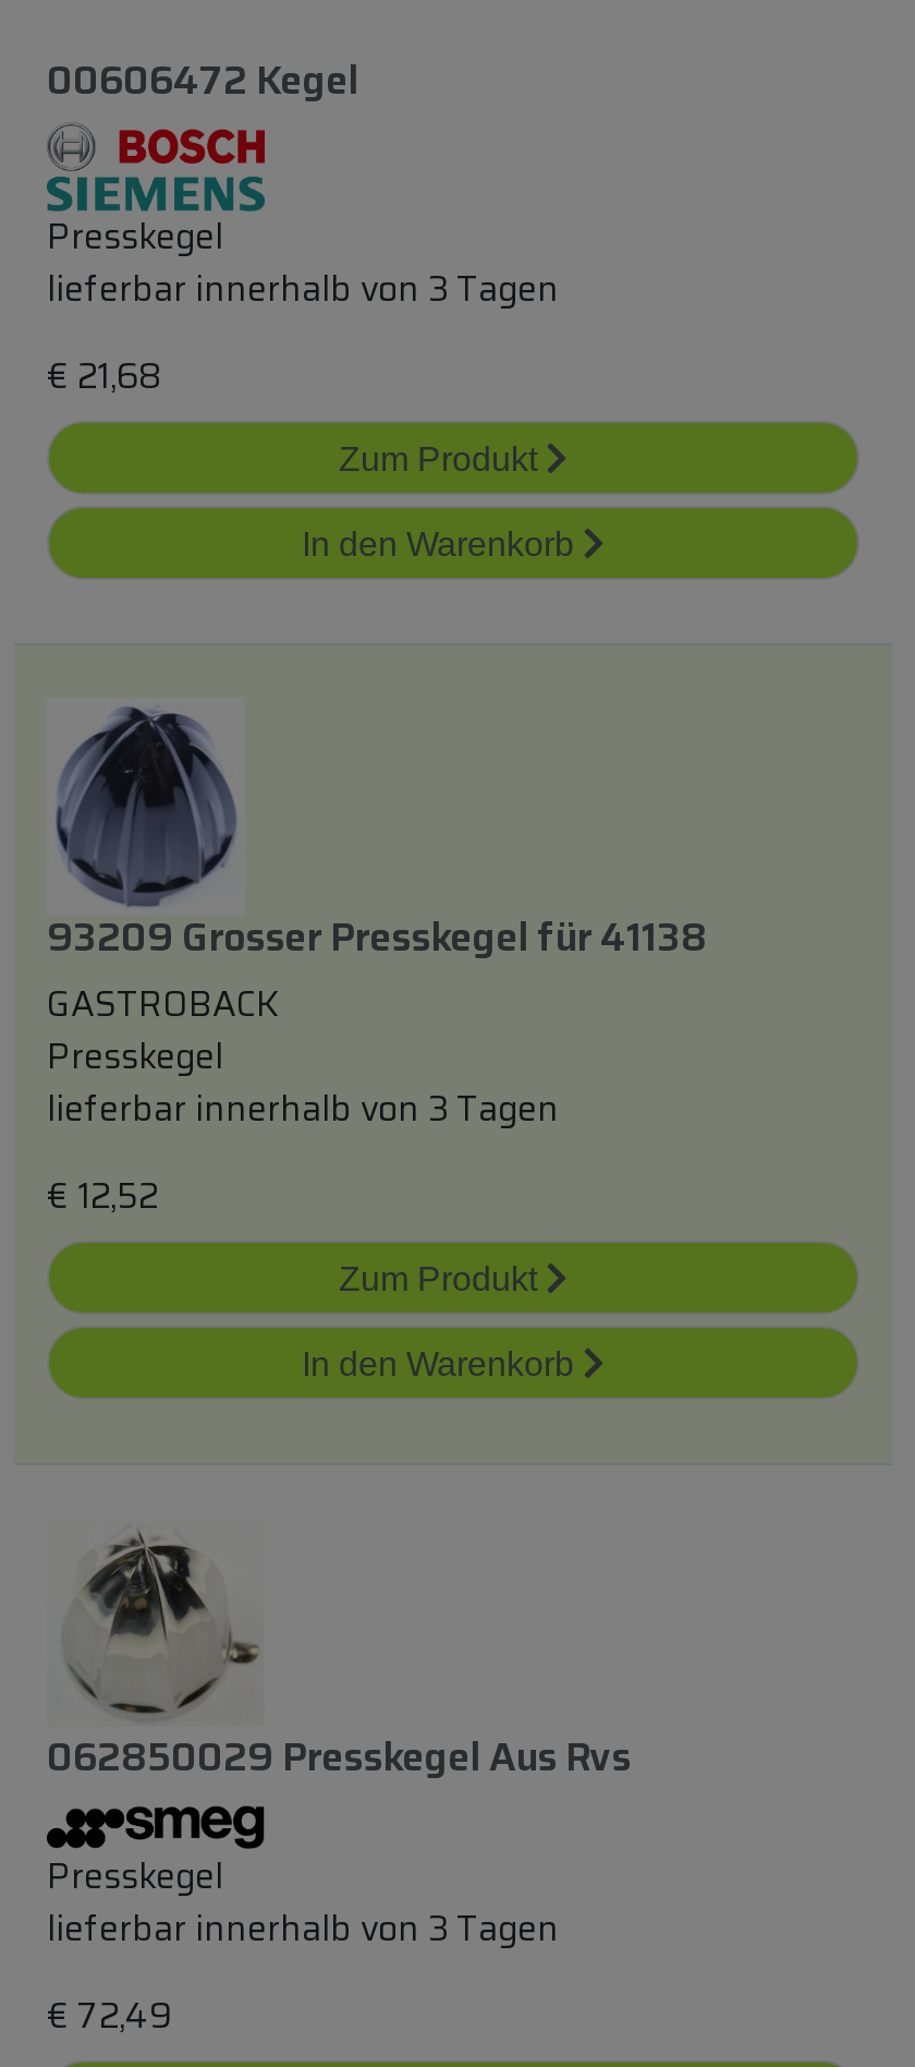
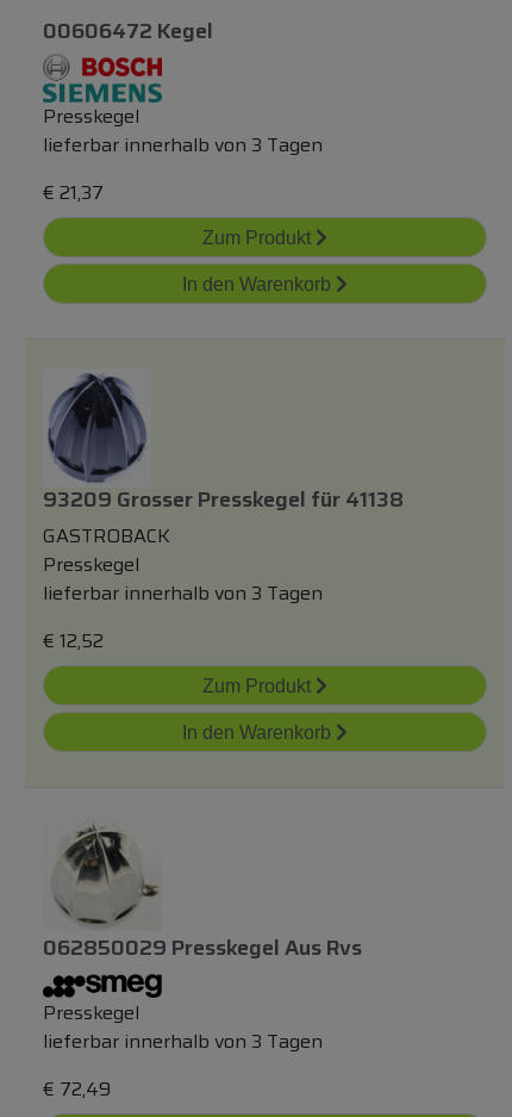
[47,348,160,403] €21,68 -> [43,177,104,207] €21,37

